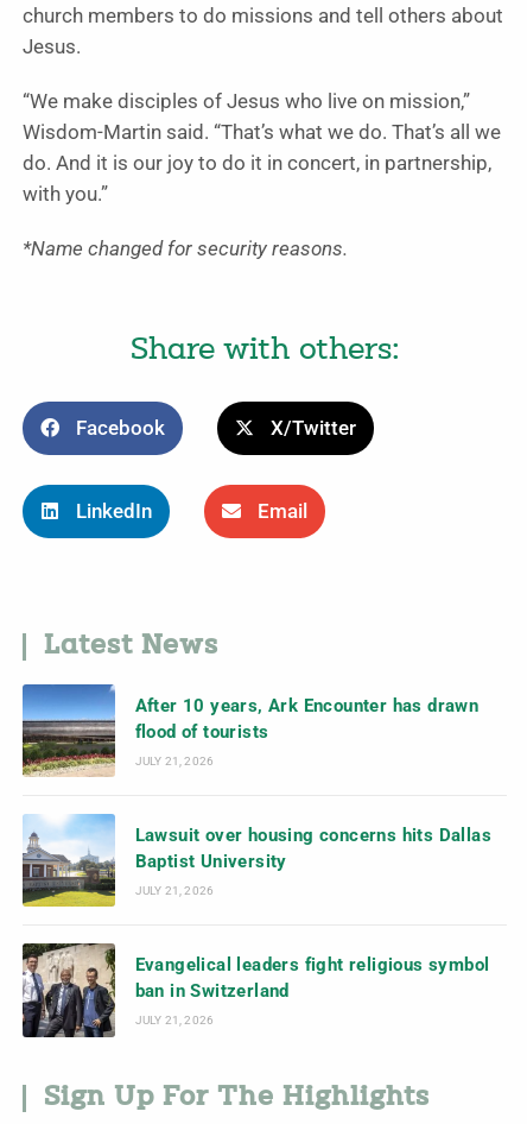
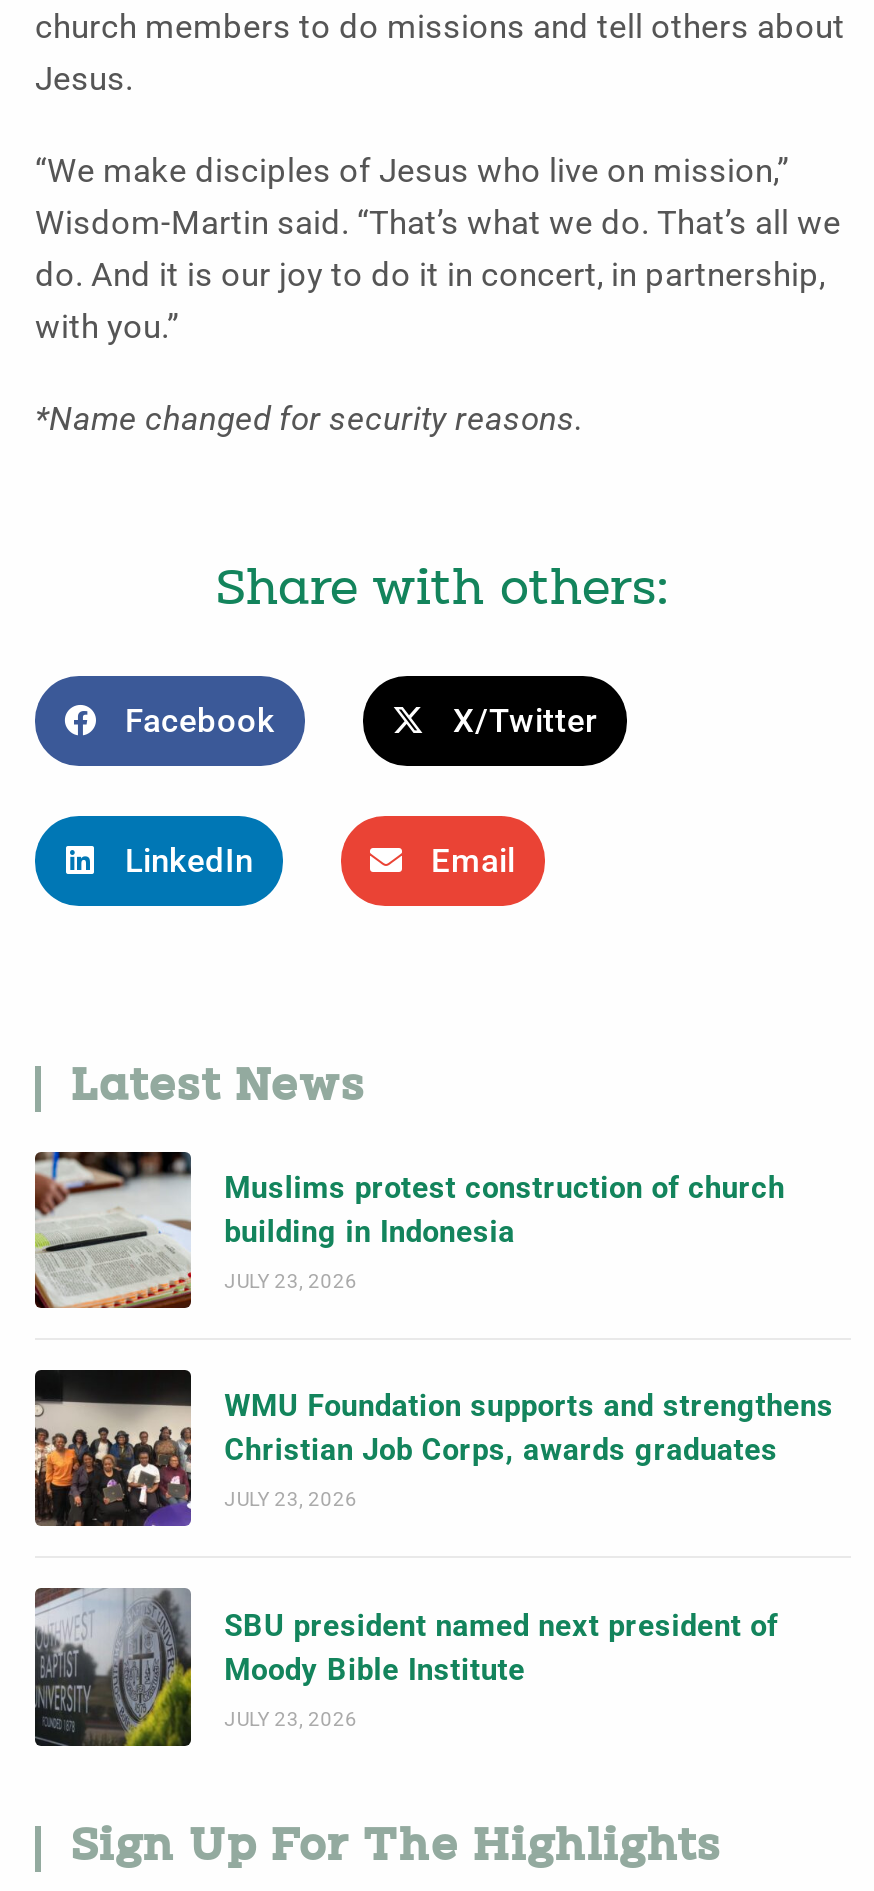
[21,683,479,777] [image] | After 10 years, Ark Encounter has drawn | flood of tourists -> [33,1150,785,1310] [image] | Muslims protest construction of church | building in Indonesia
[135,754,214,767] JULY 21, 2026 -> [224,1269,358,1291] JULY 23, 2026
[23,814,492,908] [image] | Lawsuit over housing concerns hits Dallas | Baptist University -> [33,1368,834,1528] [image] | WMU Foundation supports and strengthens | Christian Job Corps, awards graduates
[135,884,214,897] JULY 21, 2026 -> [224,1488,358,1510] JULY 23, 2026
[21,942,490,1037] [image] | Evangelical leaders fight religious symbol | ban in Switzerland -> [33,1588,778,1748] [image] | SBU president named next president of | Moody Bible Institute
[135,1014,214,1027] JULY 21, 2026 -> [224,1707,358,1729] JULY 23, 2026

